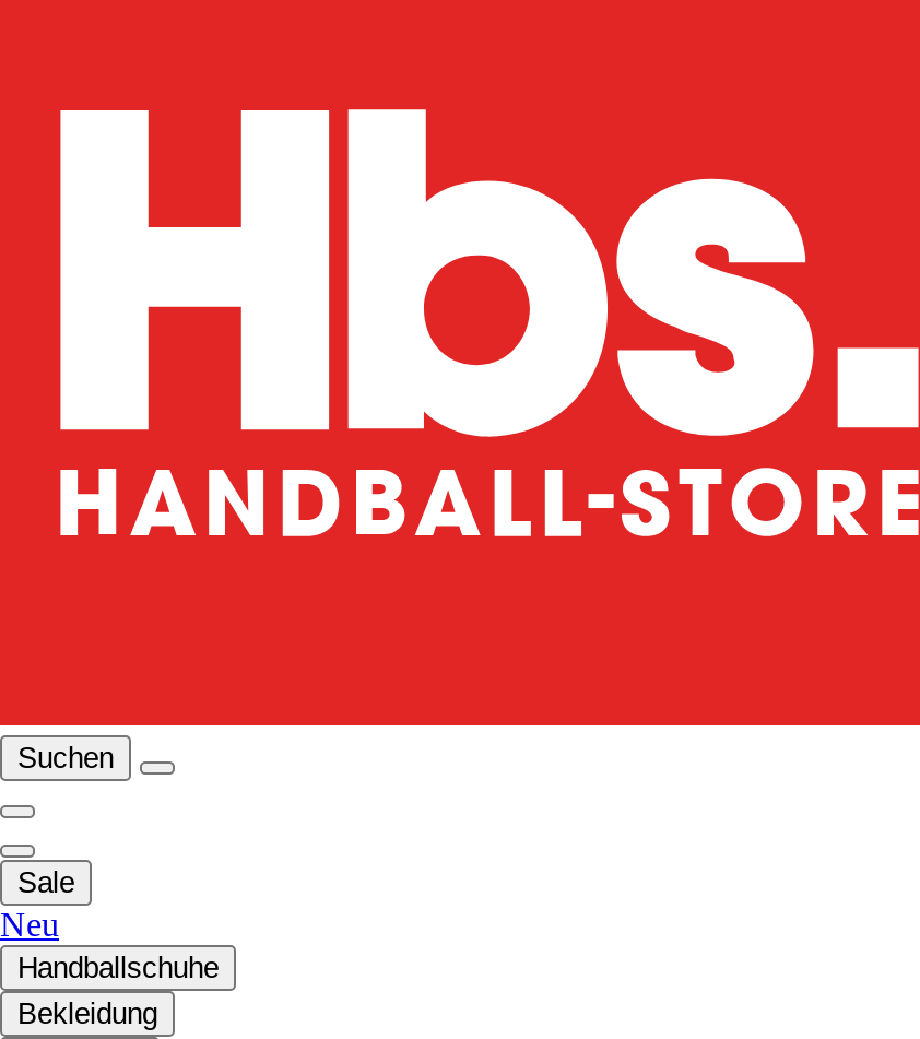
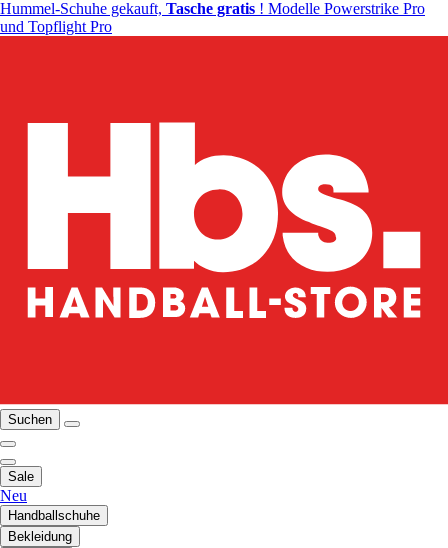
none -> [0,0,425,35] Hummel-Schuhe gekauft, Tasche gratis! Modelle Powerstrike Pro | und Topflight Pro

